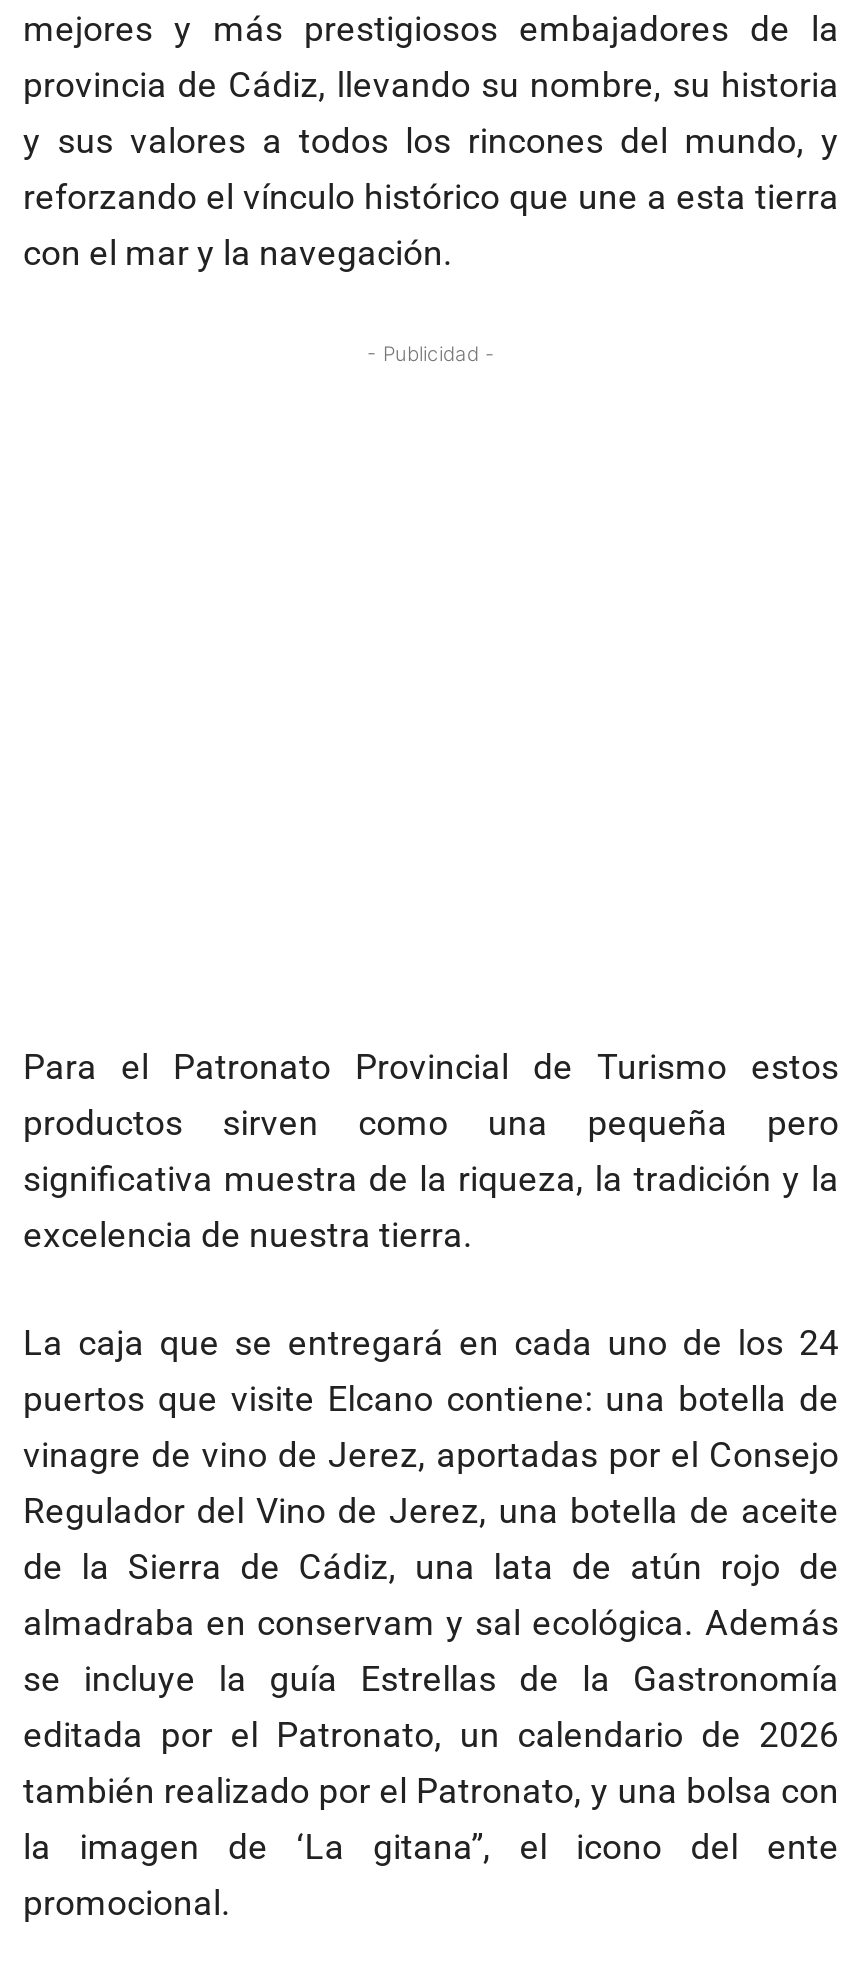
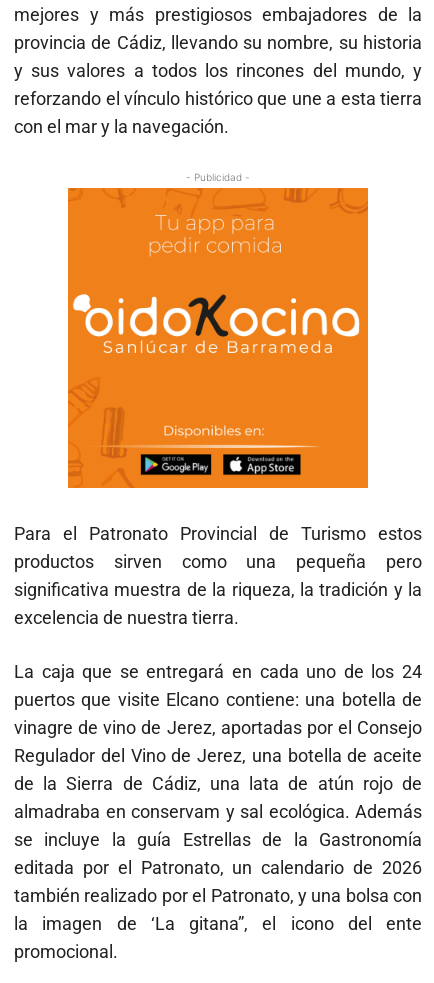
none -> [67,187,369,489] [image]

